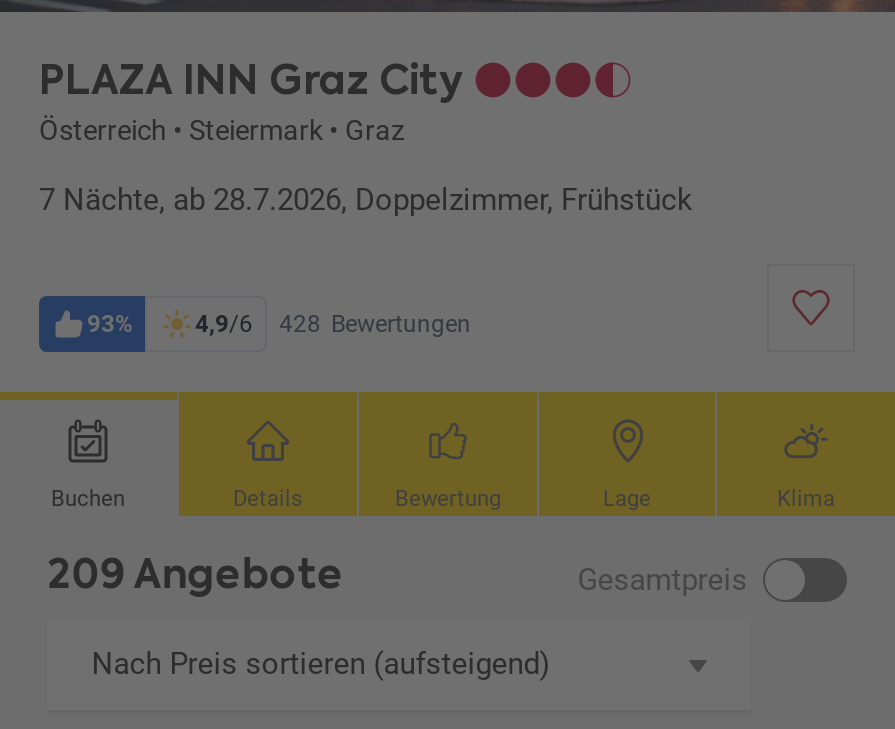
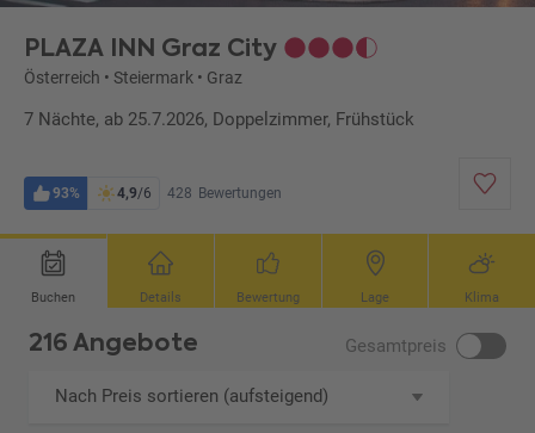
[39,182,693,218] 7 Nächte, ab 28.7.2026, Doppelzimmer, Frühstück -> [24,109,414,130] 7 Nächte, ab 25.7.2026, Doppelzimmer, Frühstück
[47,546,343,602] 209 Angebote -> [29,326,198,359] 216 Angebote

